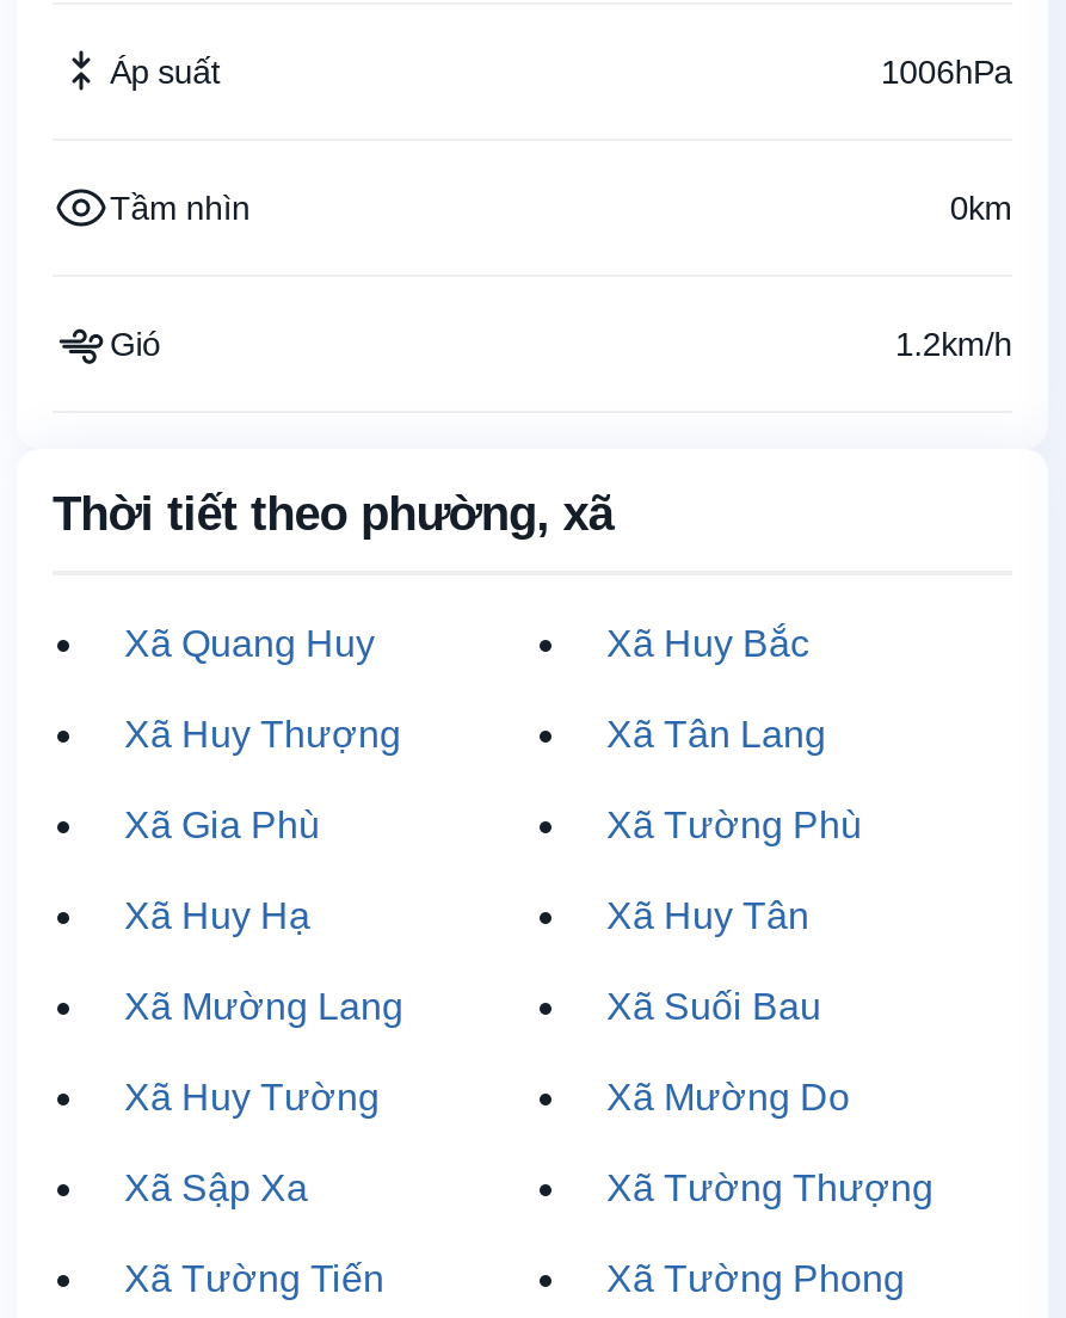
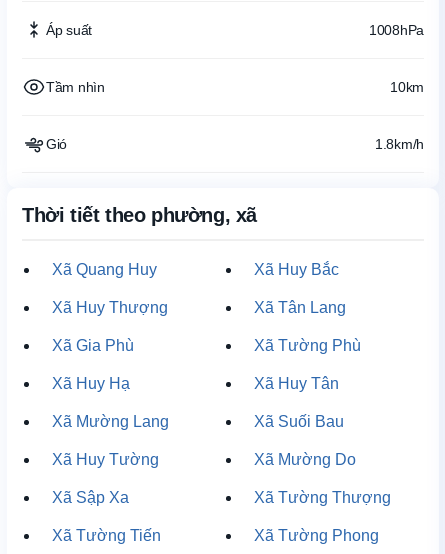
[881,53,1012,91] 1006hPa -> [369,22,424,38] 1008hPa
[950,189,1012,227] 0km -> [390,79,424,95] 10km
[895,325,1012,363] 1.2km/h -> [375,136,424,152] 1.8km/h

